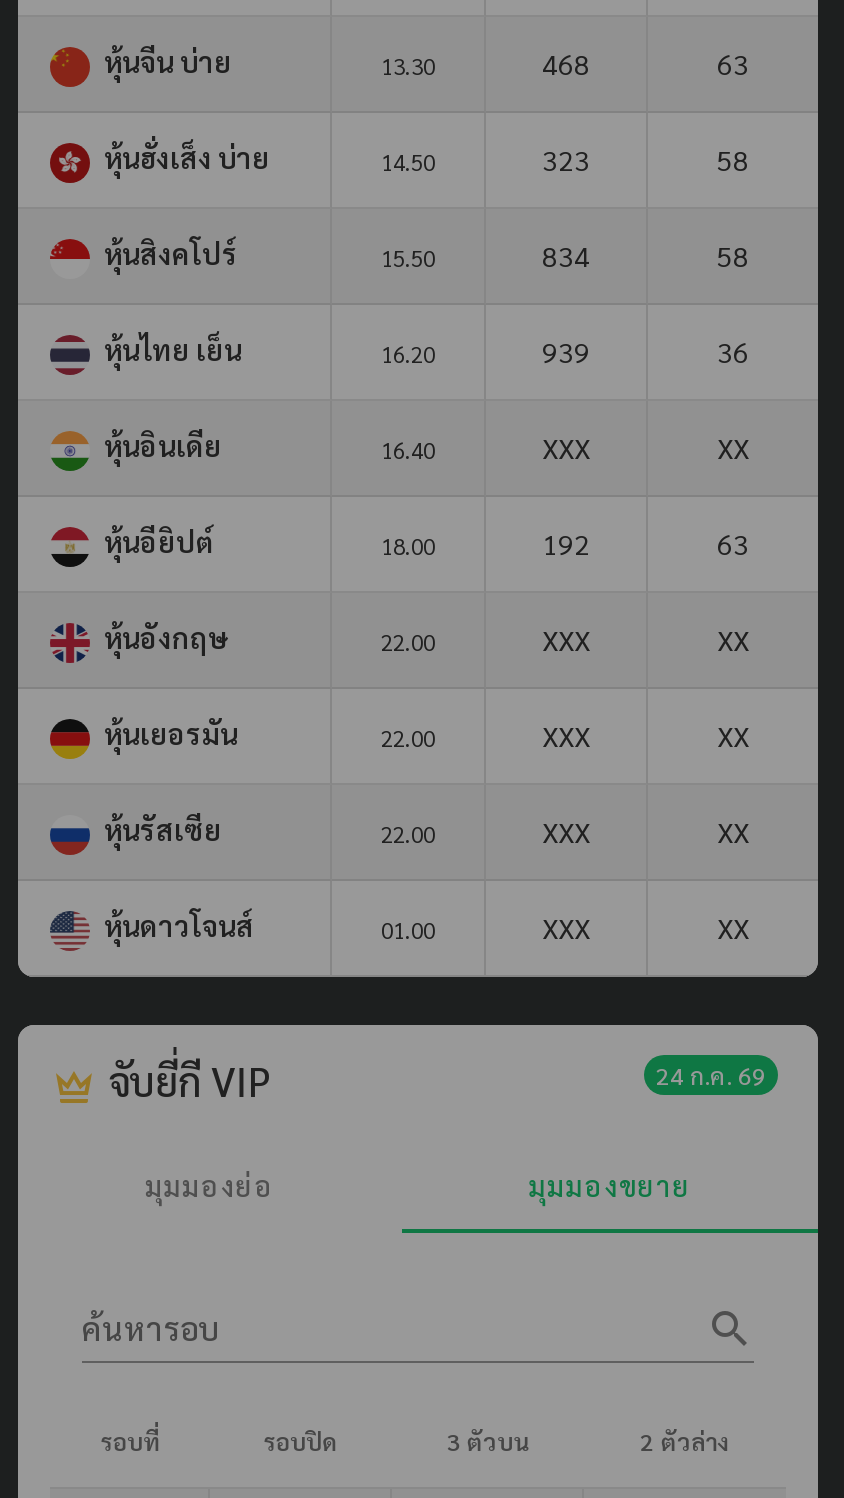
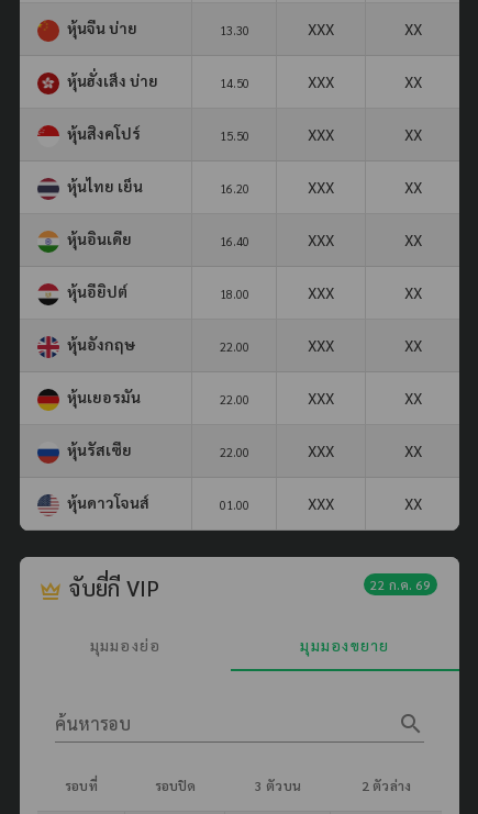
[542,45,749,81] 468 | 63 -> [308,18,421,38] XXX | XX
[542,141,749,177] 323 | 58 -> [308,71,421,91] XXX | XX
[542,237,749,273] 834 | 58 -> [308,124,421,144] XXX | XX
[542,333,749,369] 939 | 36 -> [308,177,421,196] XXX | XX
[542,525,749,561] 192 | 63 -> [308,282,421,302] XXX | XX
[656,1059,766,1091] 24 ก.ค. 69 -> [370,575,431,593] 22 ก.ค. 69

